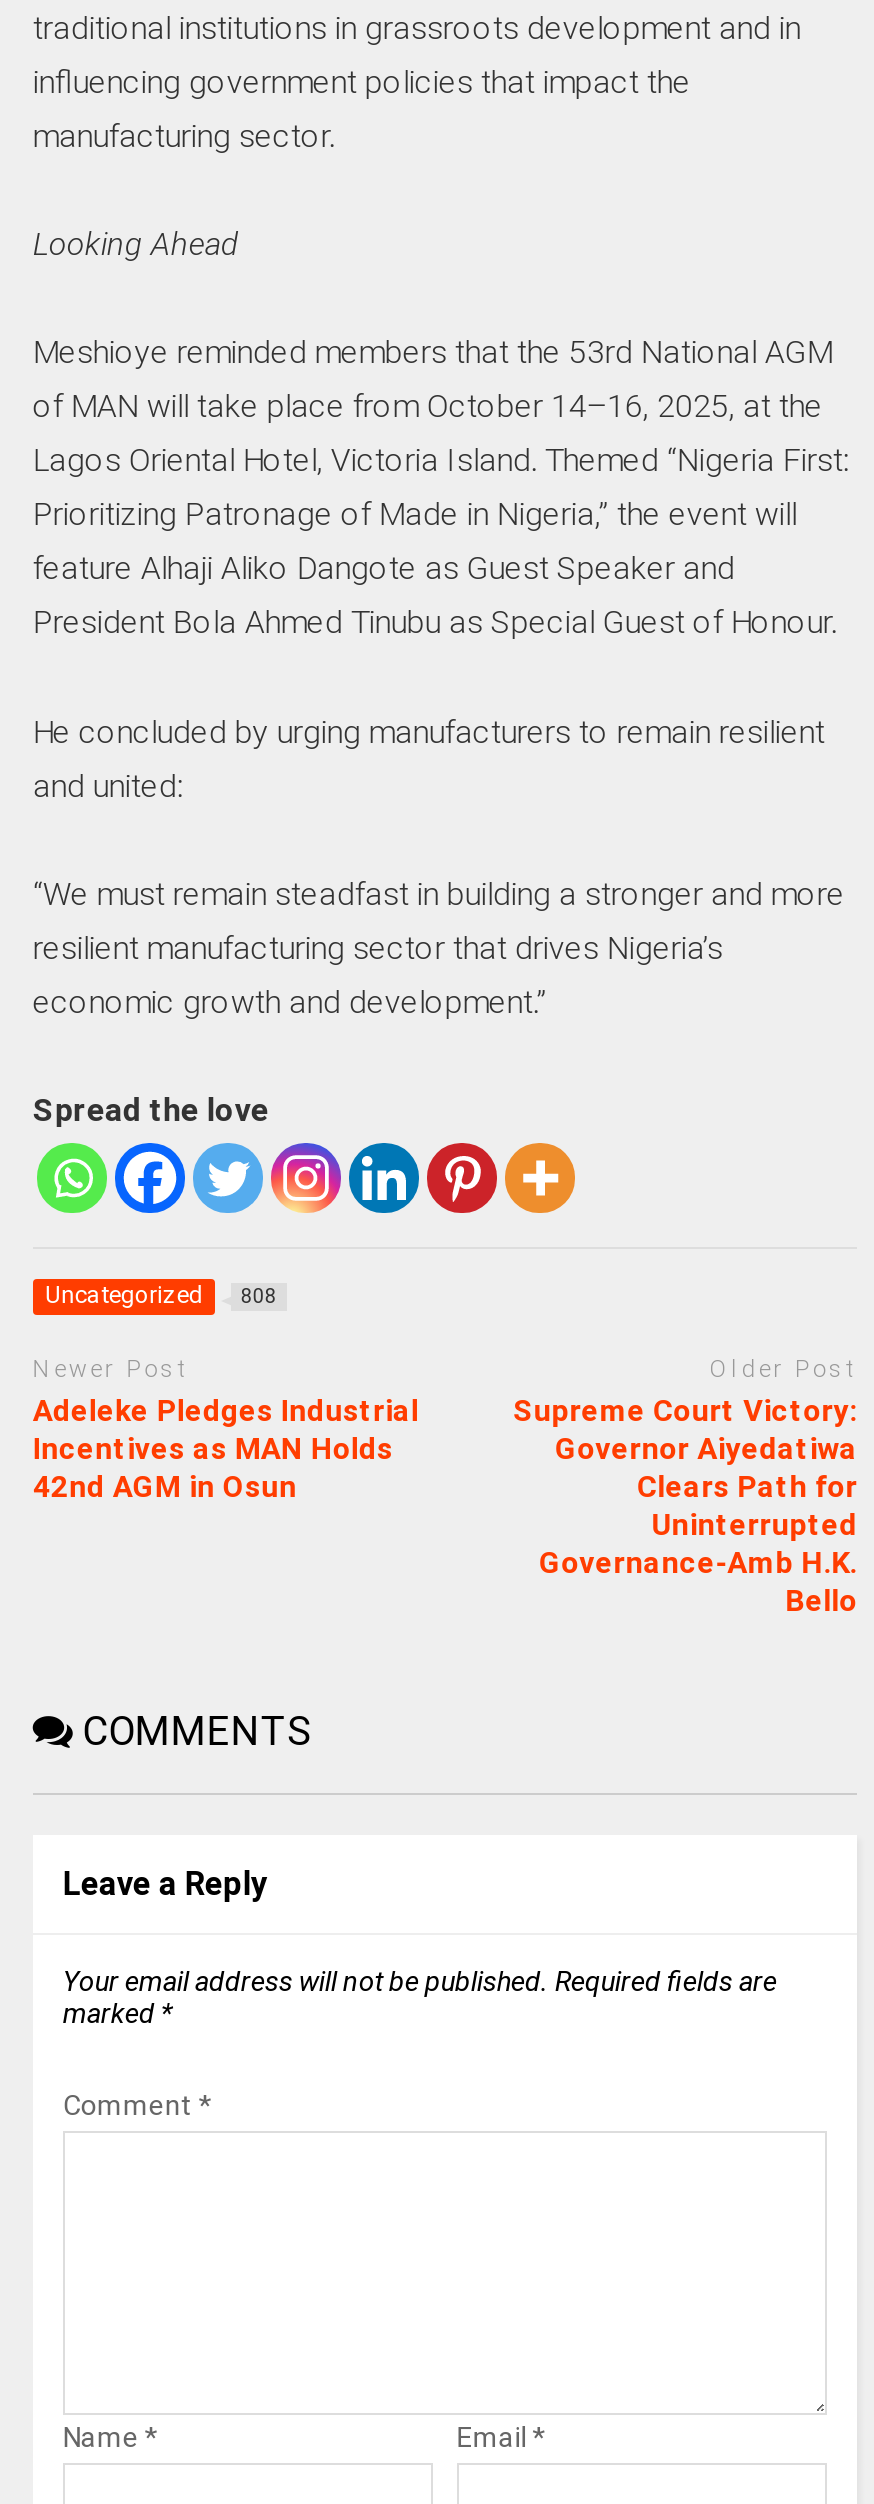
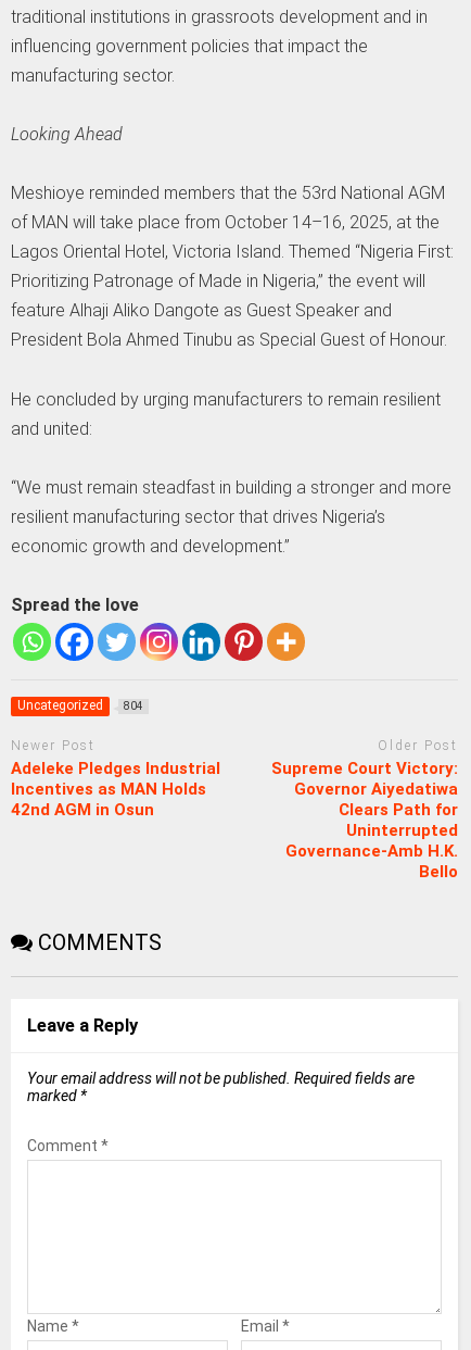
[45,1281,277,1309] Uncategorized 808 -> [17,698,143,713] Uncategorized 804

